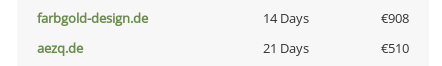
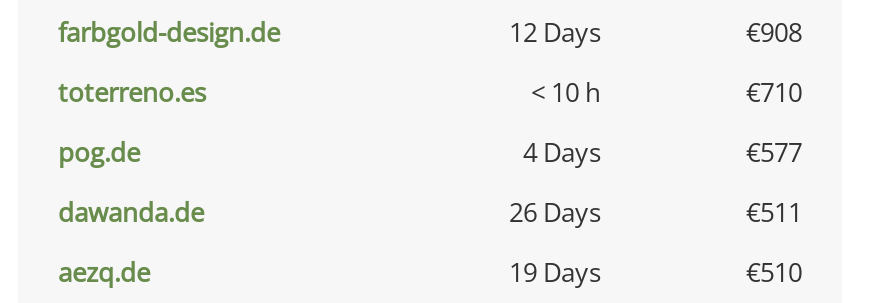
[262,9,308,27] 14 Days -> [509,14,601,50] 12 Days
none -> [58,74,802,230] toterreno.es | < 10 h | €710 | pog.de | 4 Days | €577 | dawanda.de | 26 Days | €511
[262,39,308,57] 21 Days -> [509,254,601,290] 19 Days

